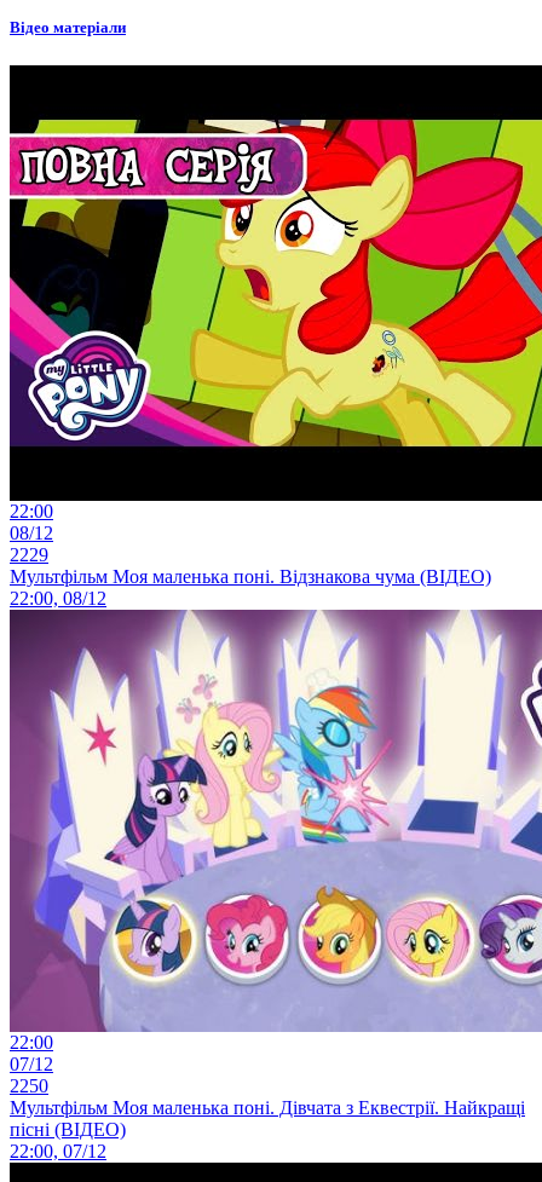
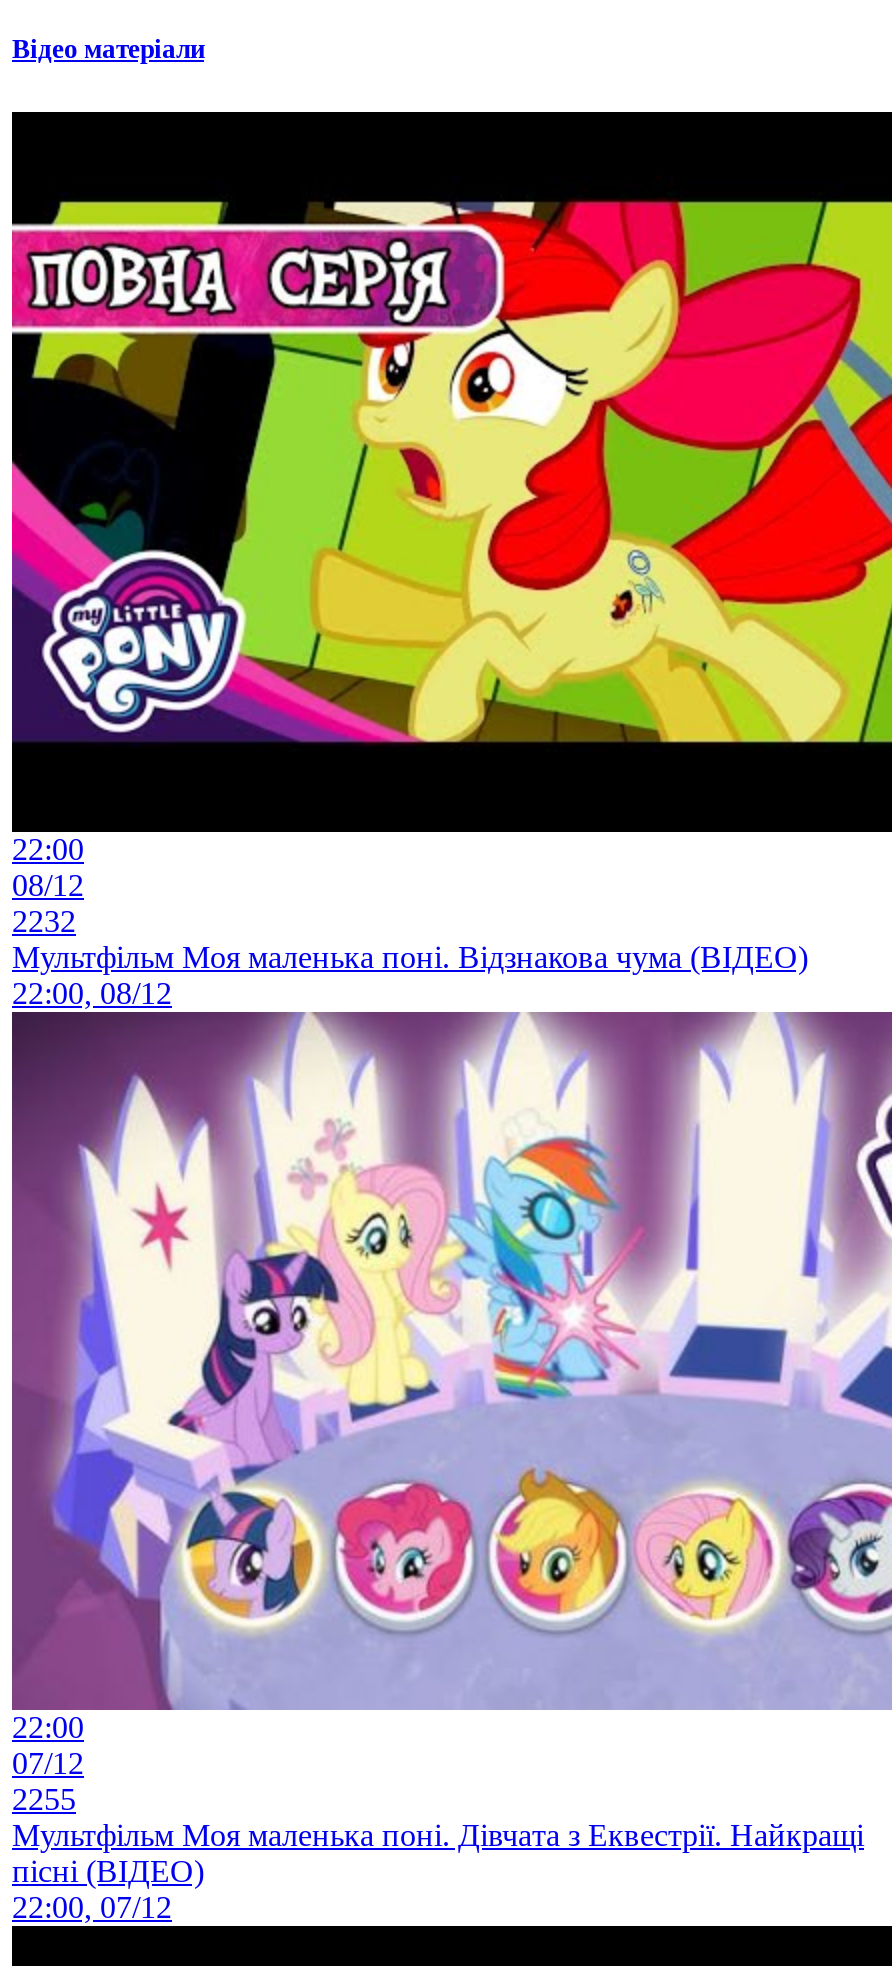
[10,544,48,565] 2229 -> [12,903,76,937] 2232
[10,1075,48,1096] 2250 -> [12,1781,76,1815] 2255

